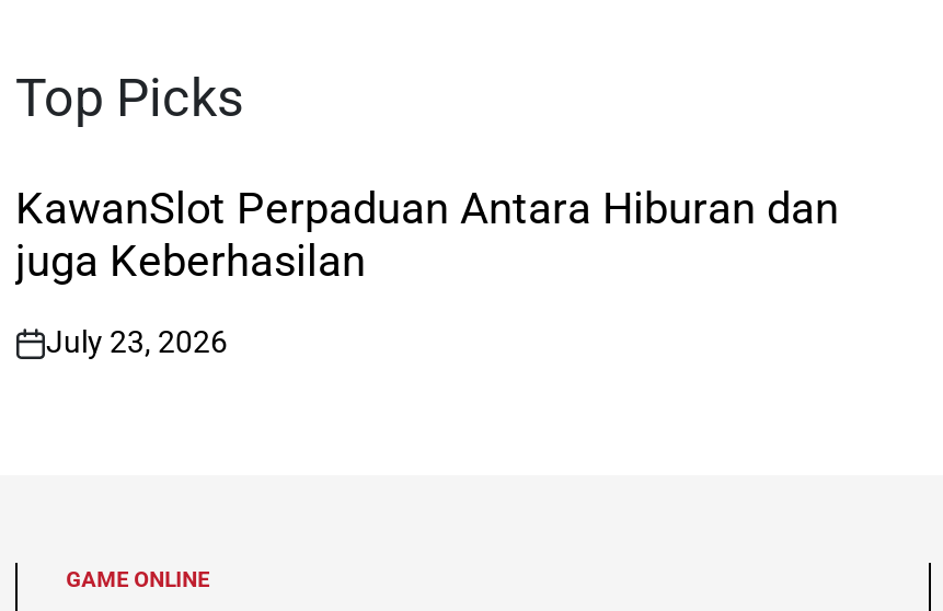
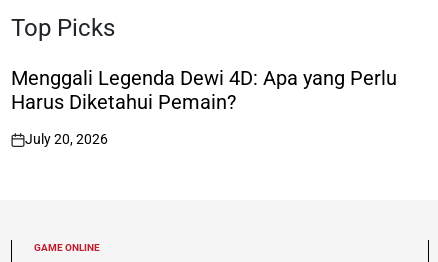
[15,182,839,287] KawanSlot Perpaduan Antara Hiburan dan | juga Keberhasilan -> [11,66,397,114] Menggali Legenda Dewi 4D: Apa yang Perlu | Harus Diketahui Pemain?
[46,324,228,359] July 23, 2026 -> [25,131,108,147] July 20, 2026

